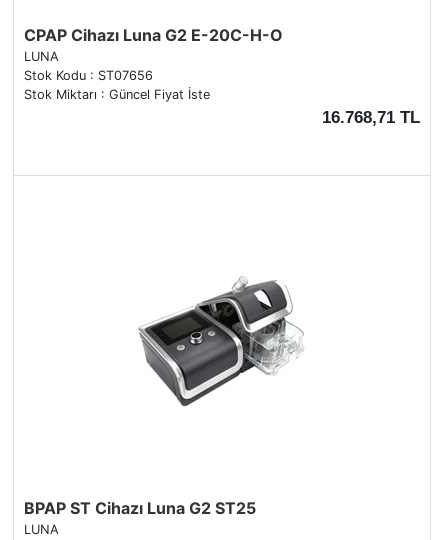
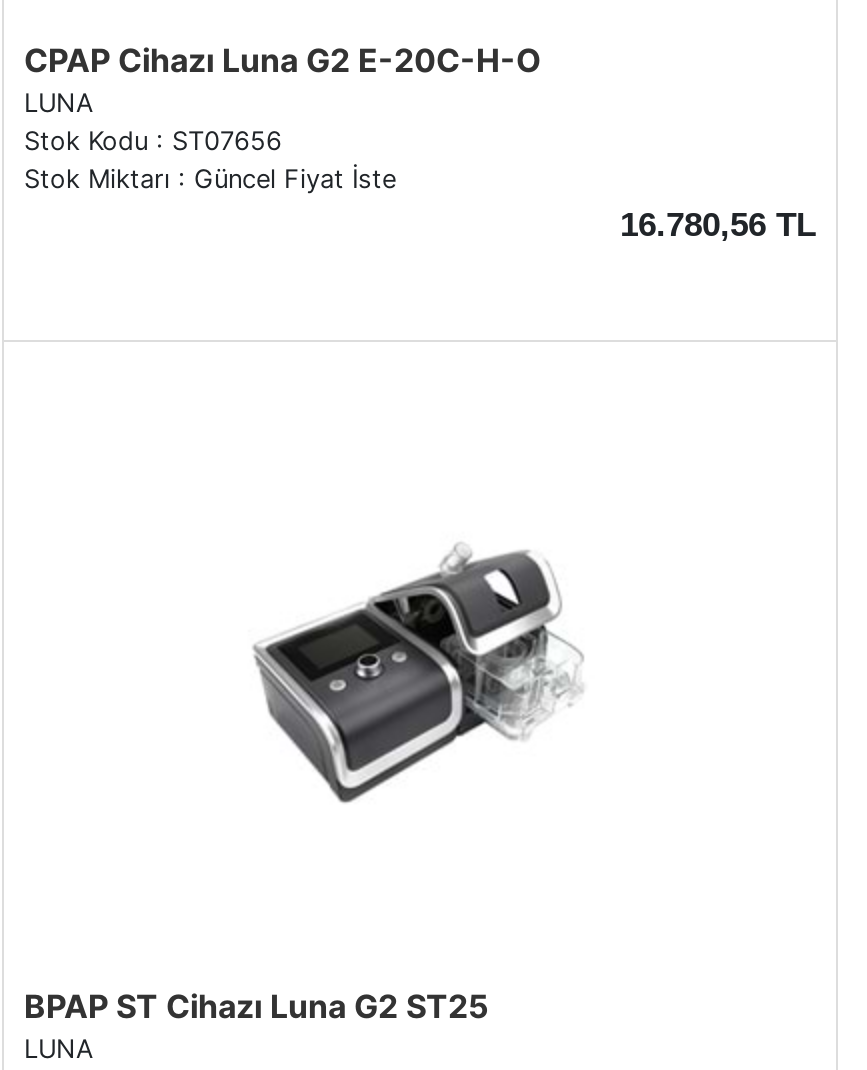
[322,108,420,127] 16.768,71 TL -> [620,205,816,243] 16.780,56 TL

